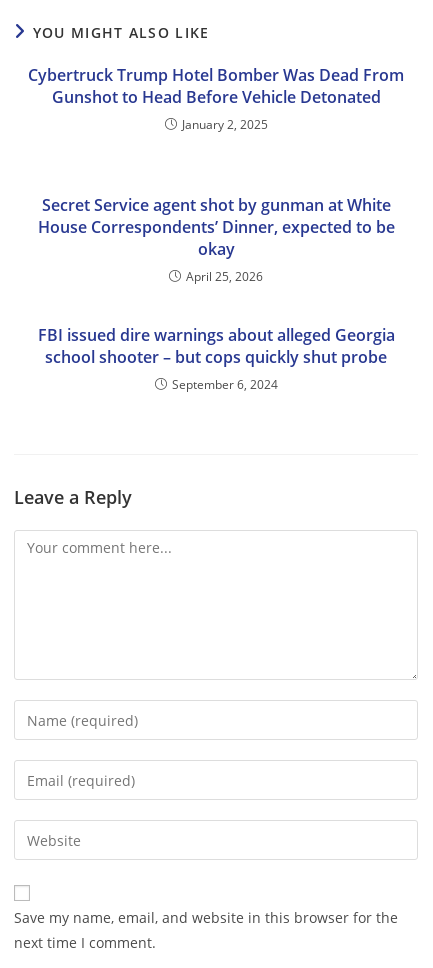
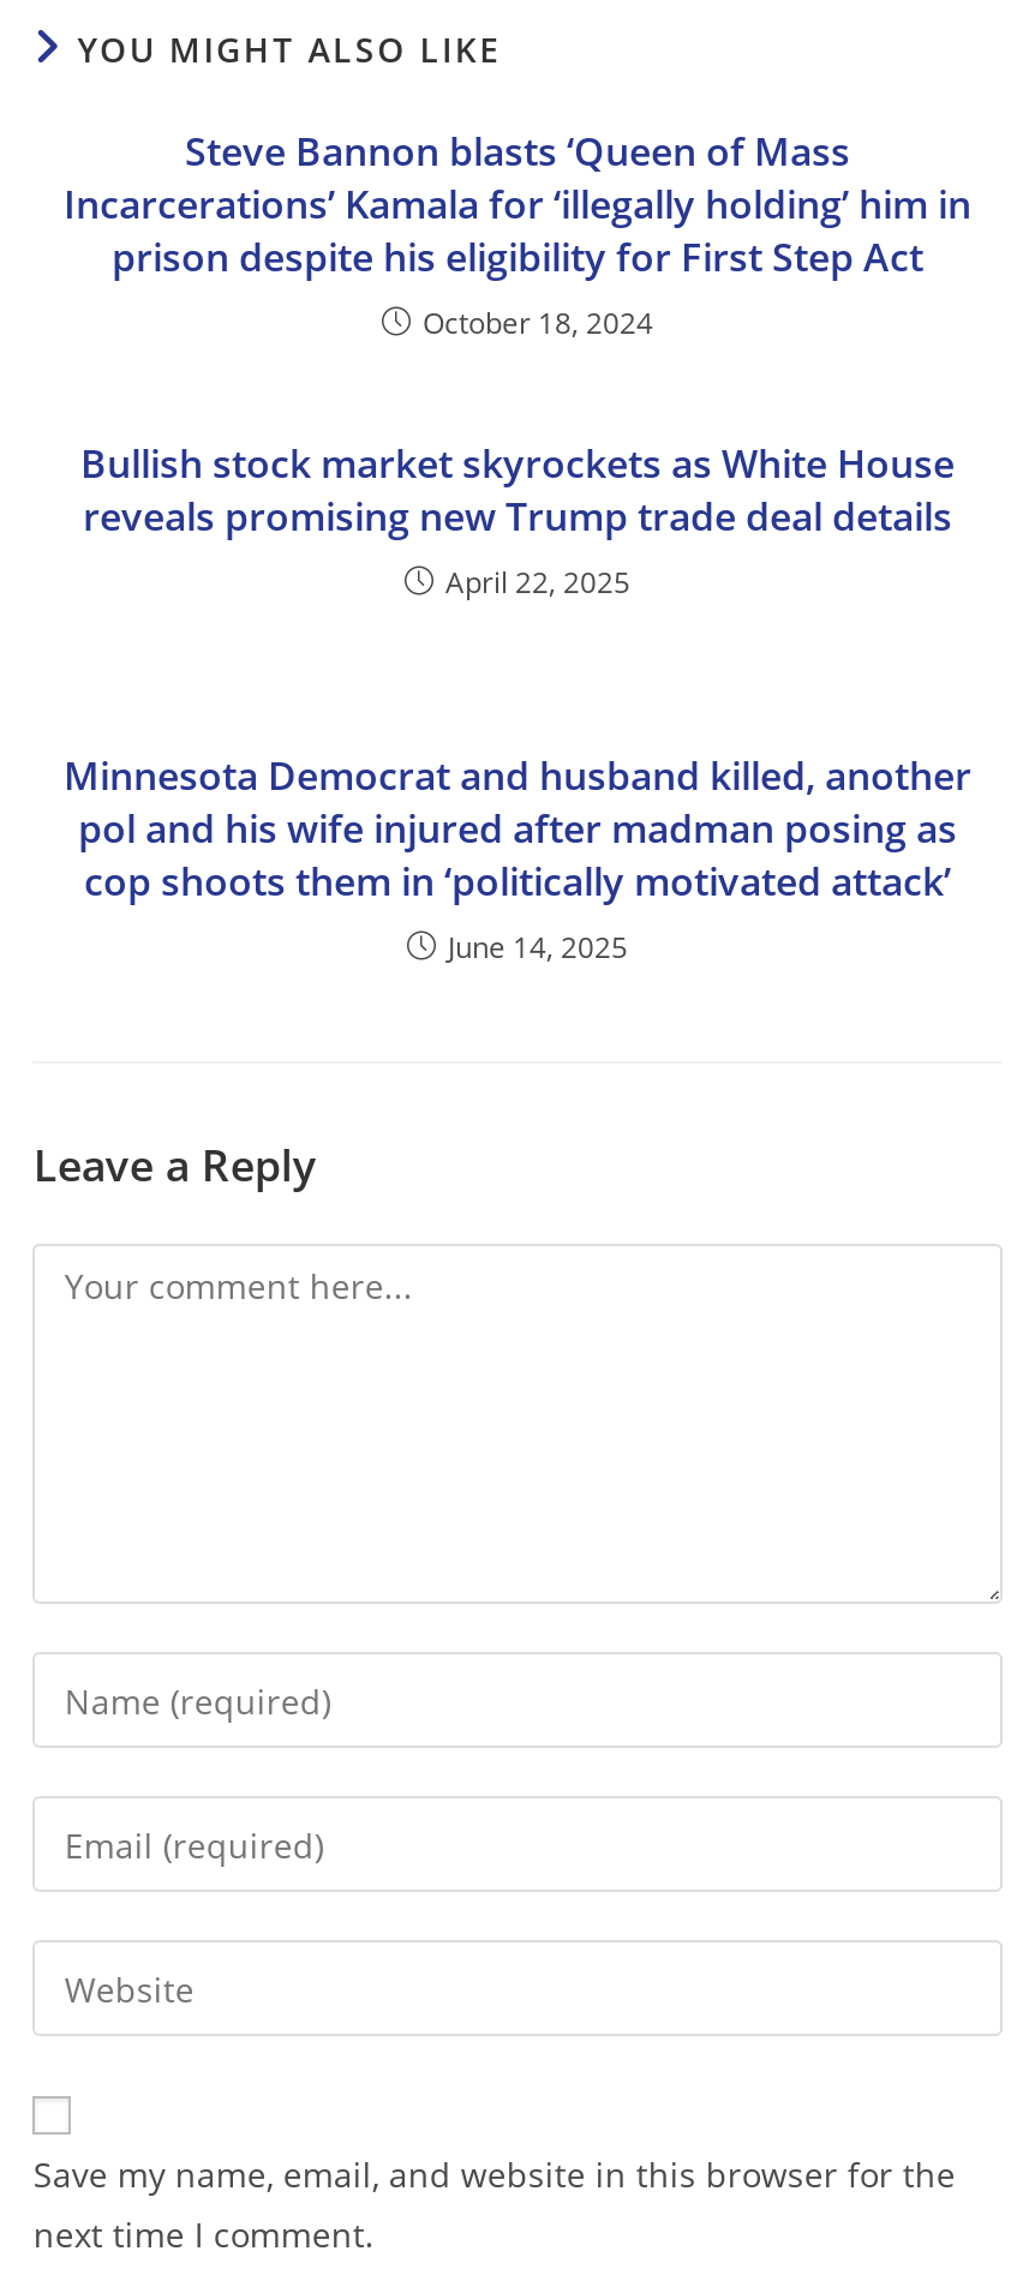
[28,64,404,133] Cybertruck Trump Hotel Bomber Was Dead From | Gunshot to Head Before Vehicle Detonated | January 2, 2025 -> [64,126,971,344] Steve Bannon blasts ‘Queen of Mass | Incarcerations’ Kamala for ‘illegally holding’ him in | prison despite his eligibility for First Step Act | October 18, 2024
[37,194,394,285] Secret Service agent shot by gunman at White | House Correspondents’ Dinner, expected to be | okay | April 25, 2026 -> [80,438,955,603] Bullish stock market skyrockets as White House | reveals promising new Trump trade deal details | April 22, 2025
[37,324,394,393] FBI issued dire warnings about alleged Georgia | school shooter – but cops quickly shut probe | September 6, 2024 -> [64,750,971,968] Minnesota Democrat and husband killed, another | pol and his wife injured after madman posing as | cop shoots them in ‘politically motivated attack’ | June 14, 2025

